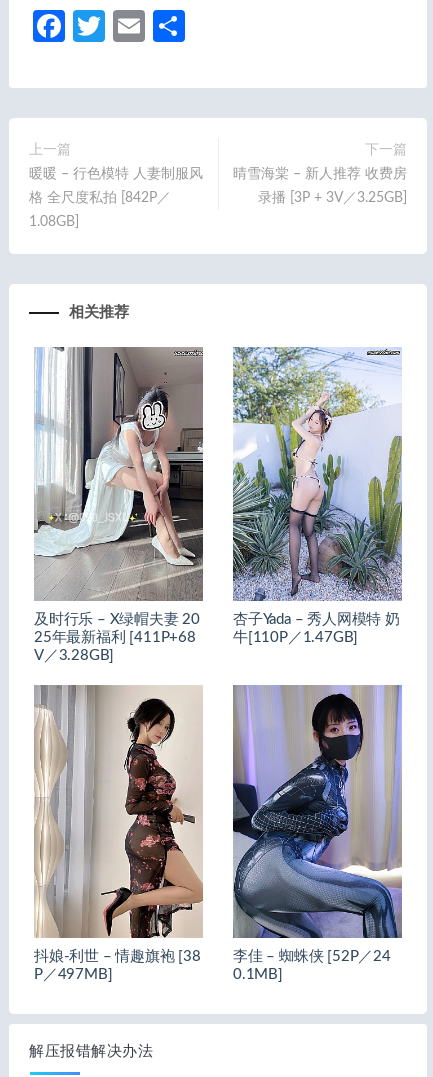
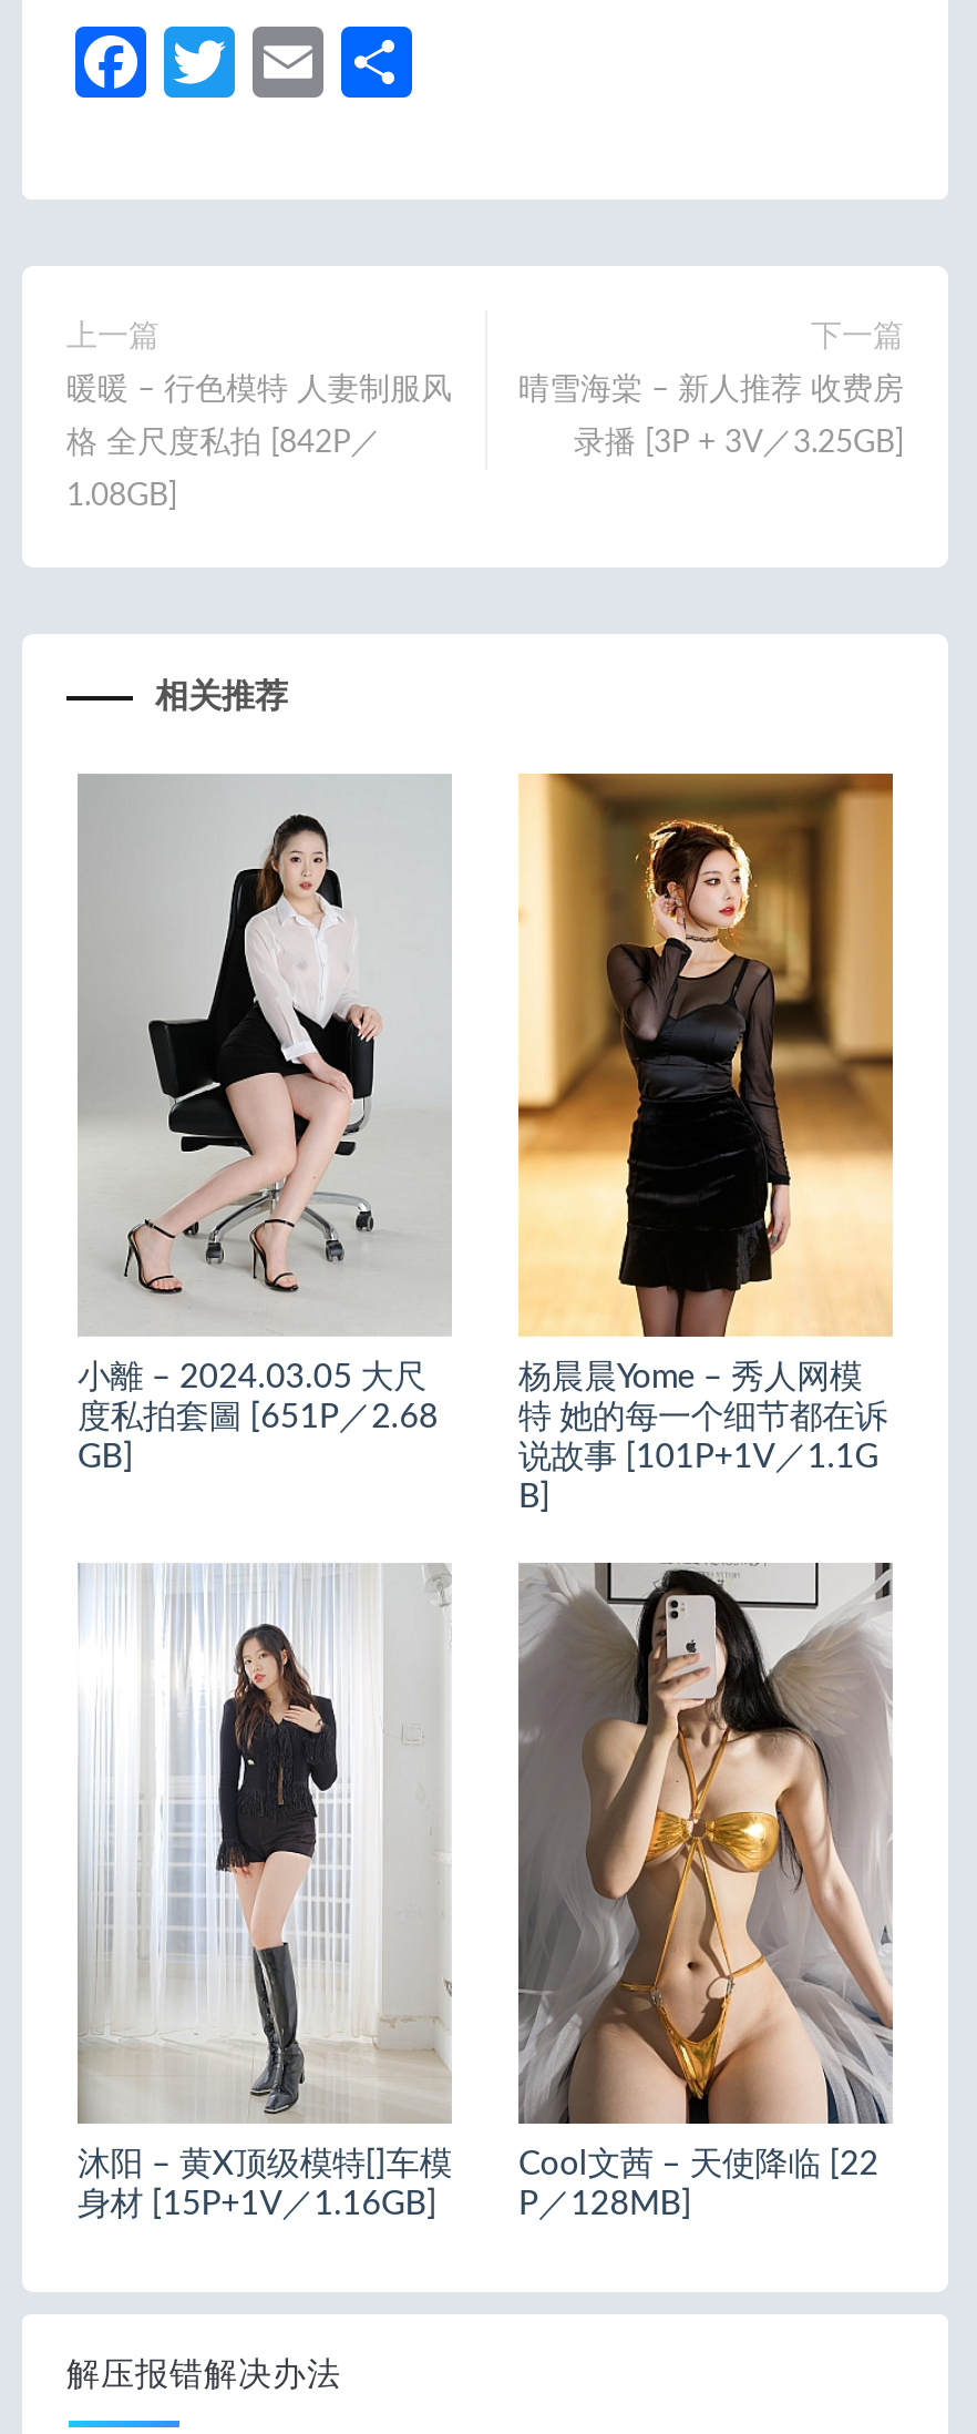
[34,347,204,662] [image] | 及时行乐 – X绿帽夫妻 20 | 25年最新福利 [411P+68 | V／3.28GB] -> [78,774,450,1473] [image] | 小離 – 2024.03.05 大尺 | 度私拍套圖 [651P／2.68 | GB]
[232,346,403,644] [image] | 杏子Yada – 秀人网模特 奶 | 牛[110P／1.47GB] -> [516,771,895,1513] [image] | 杨晨晨Yome – 秀人网模 | 特 她的每一个细节都在诉 | 说故事 [101P+1V／1.1G | B]
[34,684,203,982] [image] | 抖娘-利世 – 情趣旗袍 [38 | P／497MB] -> [78,1565,452,2221] [image] | 沐阳 – 黄X顶级模特[]车模 | 身材 [15P+1V／1.16GB]
[233,685,402,982] [image] | 李佳 – 蜘蛛侠 [52P／24 | 0.1MB] -> [518,1563,893,2221] [image] | Cool文茜 – 天使降临 [22 | P／128MB]

